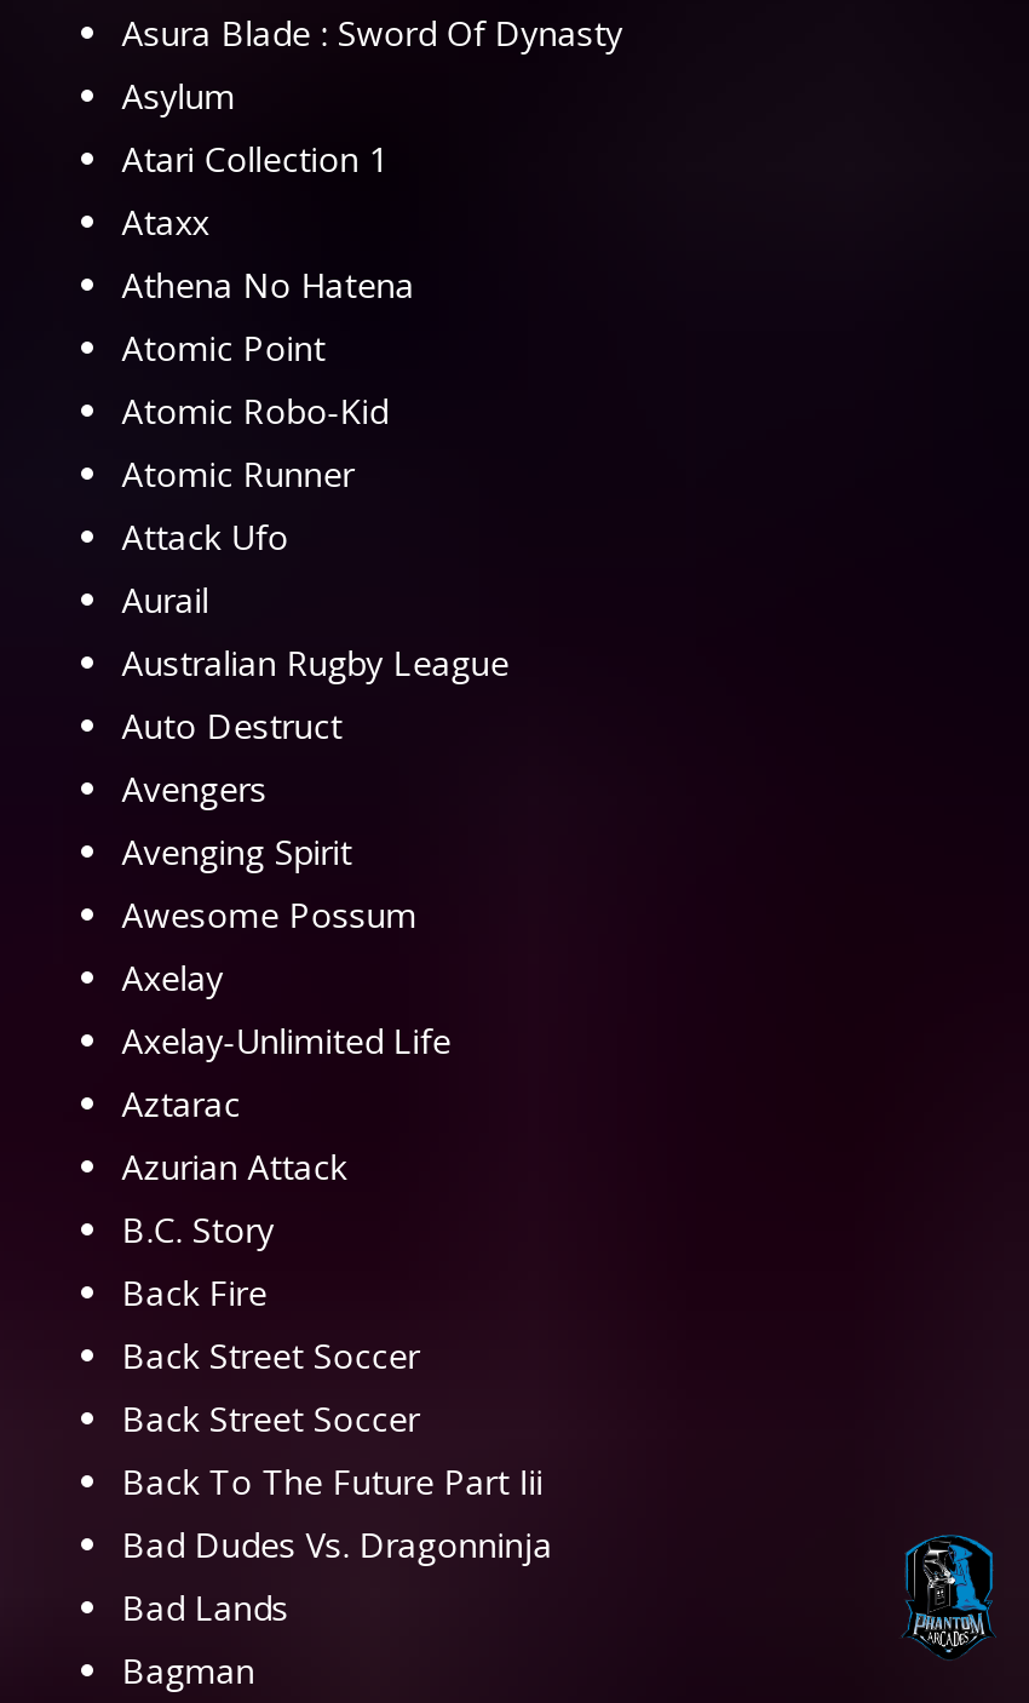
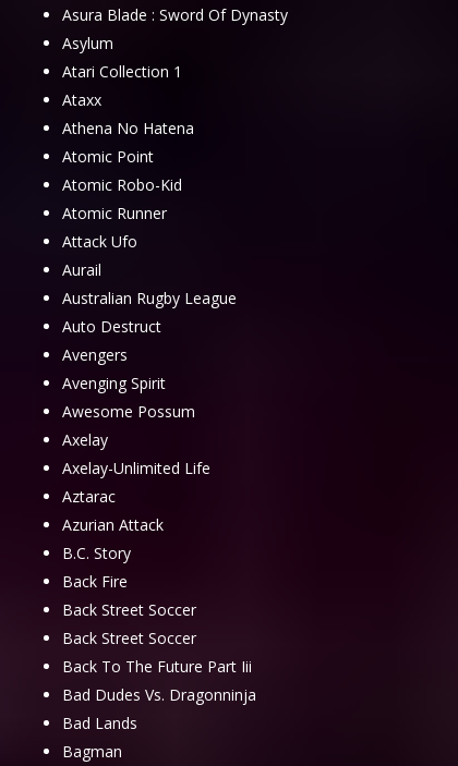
[902,1533,996,1659] [image] -> none

